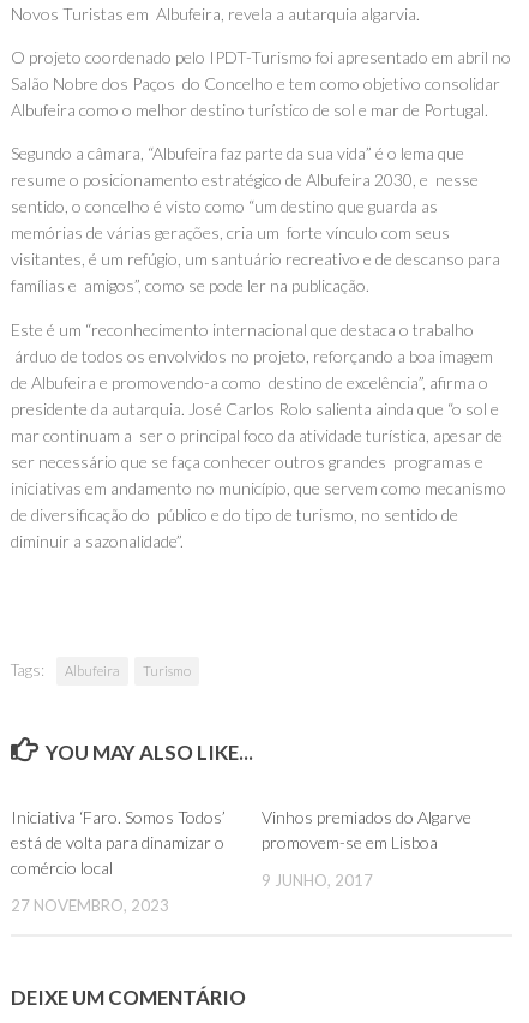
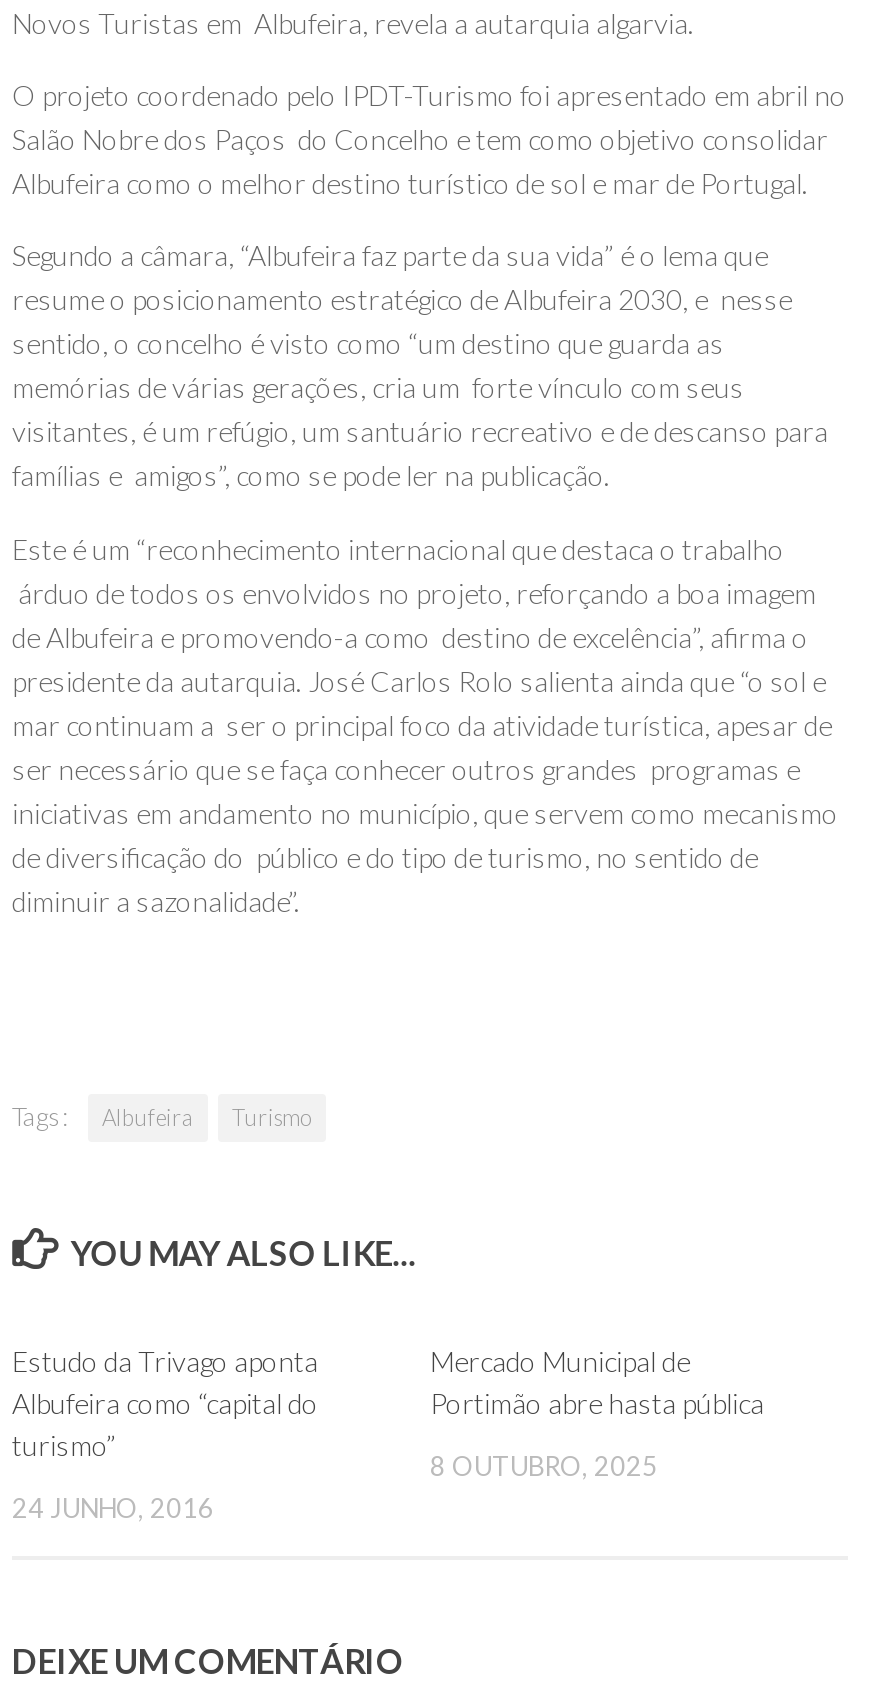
[11,806,226,877] Iniciativa ‘Faro. Somos Todos’ | está de volta para dinamizar o | comércio local -> [12,1343,318,1461] Estudo da Trivago aponta | Albufeira como “capital do | turismo”
[262,806,471,852] Vinhos premiados do Algarve | promovem-se em Lisboa -> [430,1343,764,1419] Mercado Municipal de | Portimão abre hasta pública
[262,870,373,889] 9 JUNHO, 2017 -> [430,1449,658,1481] 8 OUTUBRO, 2025
[11,895,169,914] 27 NOVEMBRO, 2023 -> [12,1491,214,1523] 24 JUNHO, 2016

